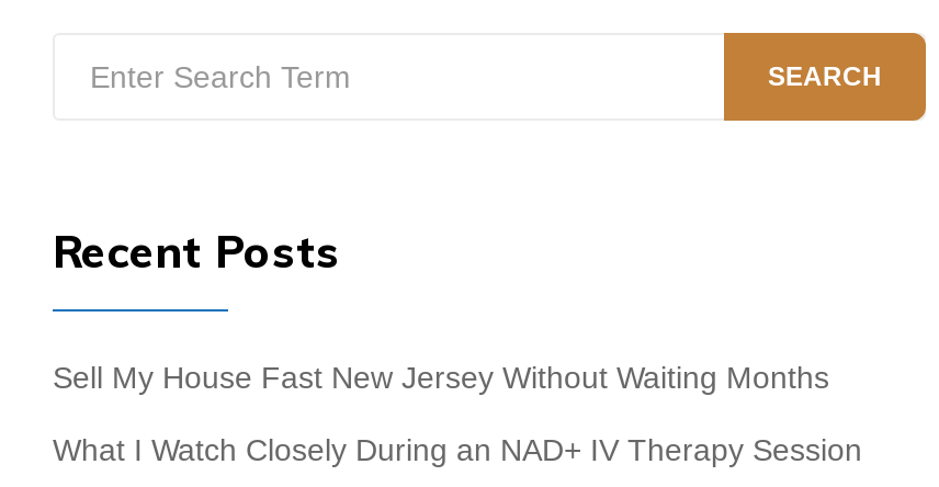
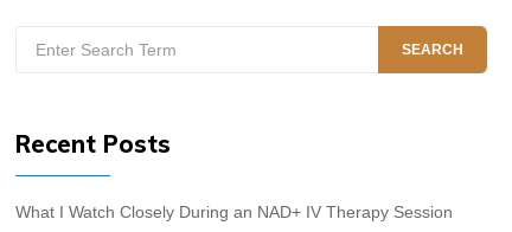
[53,360,829,395] Sell My House Fast New Jersey Without Waiting Months -> none

